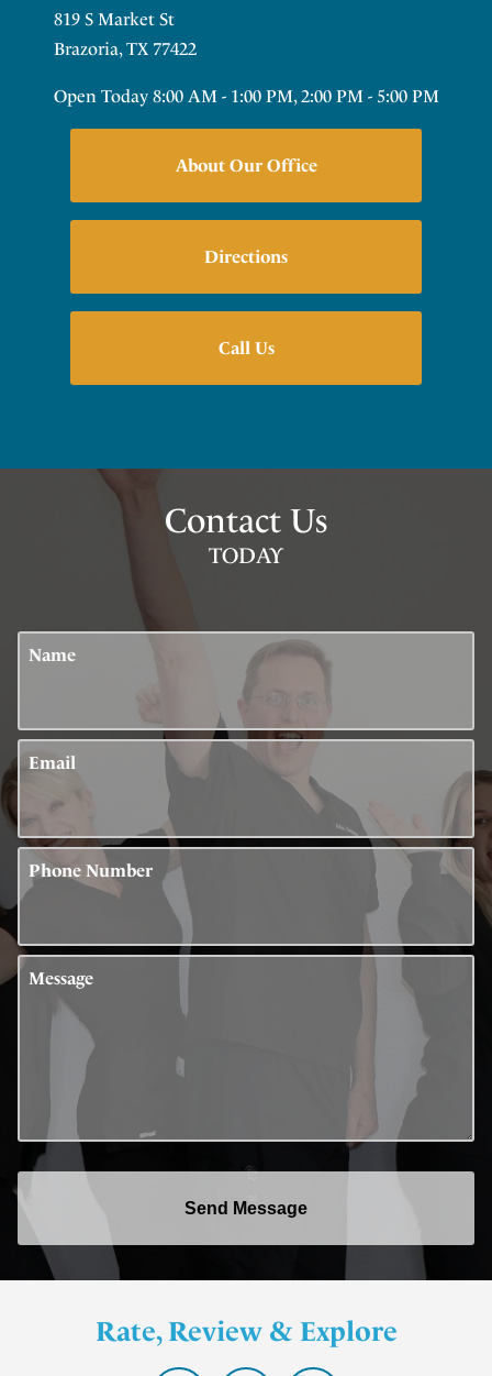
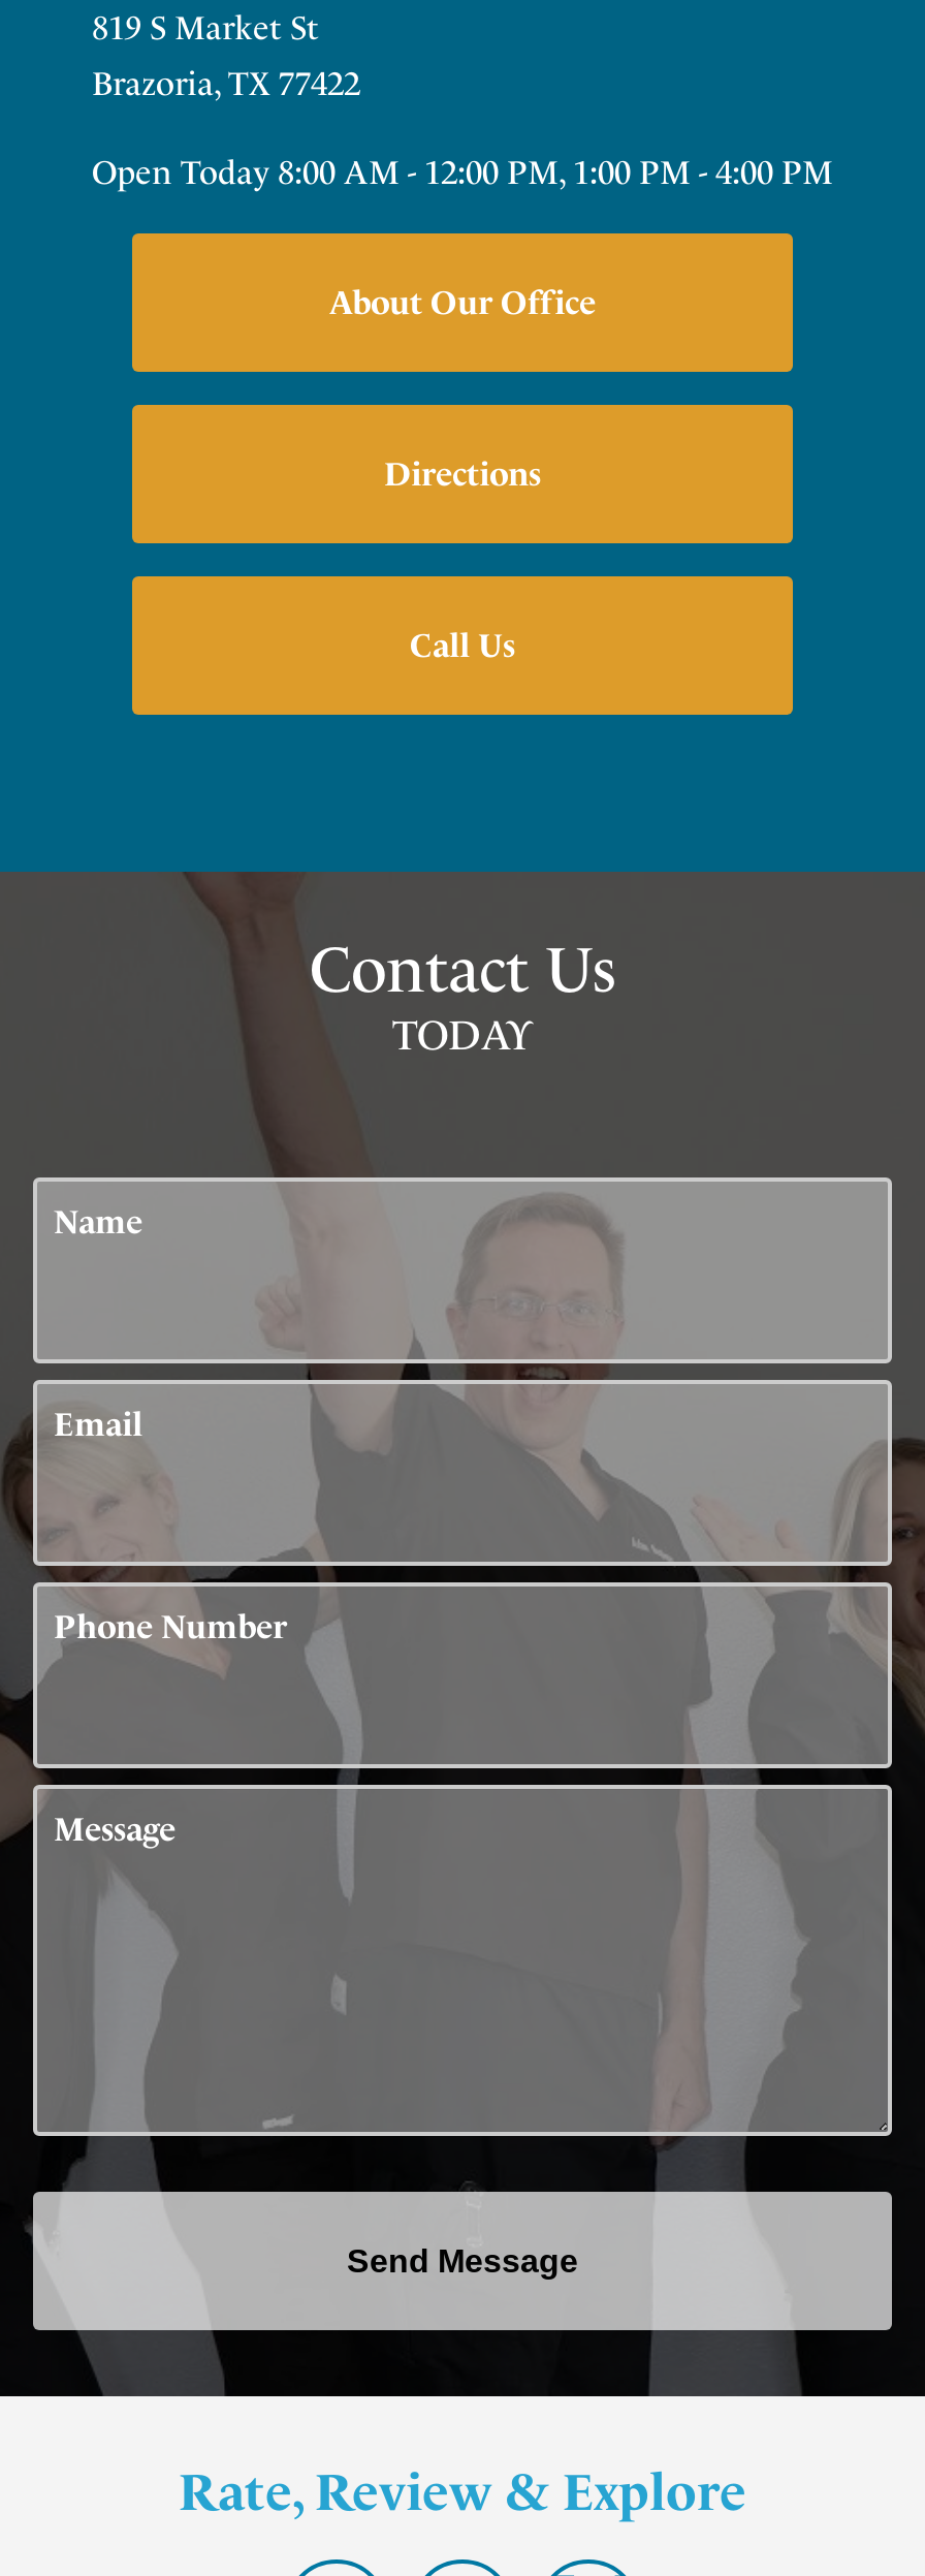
[53,86,439,107] Open Today 8:00 AM - 1:00 PM, 2:00 PM - 5:00 PM -> [92,153,833,193] Open Today 8:00 AM - 12:00 PM, 1:00 PM - 4:00 PM

